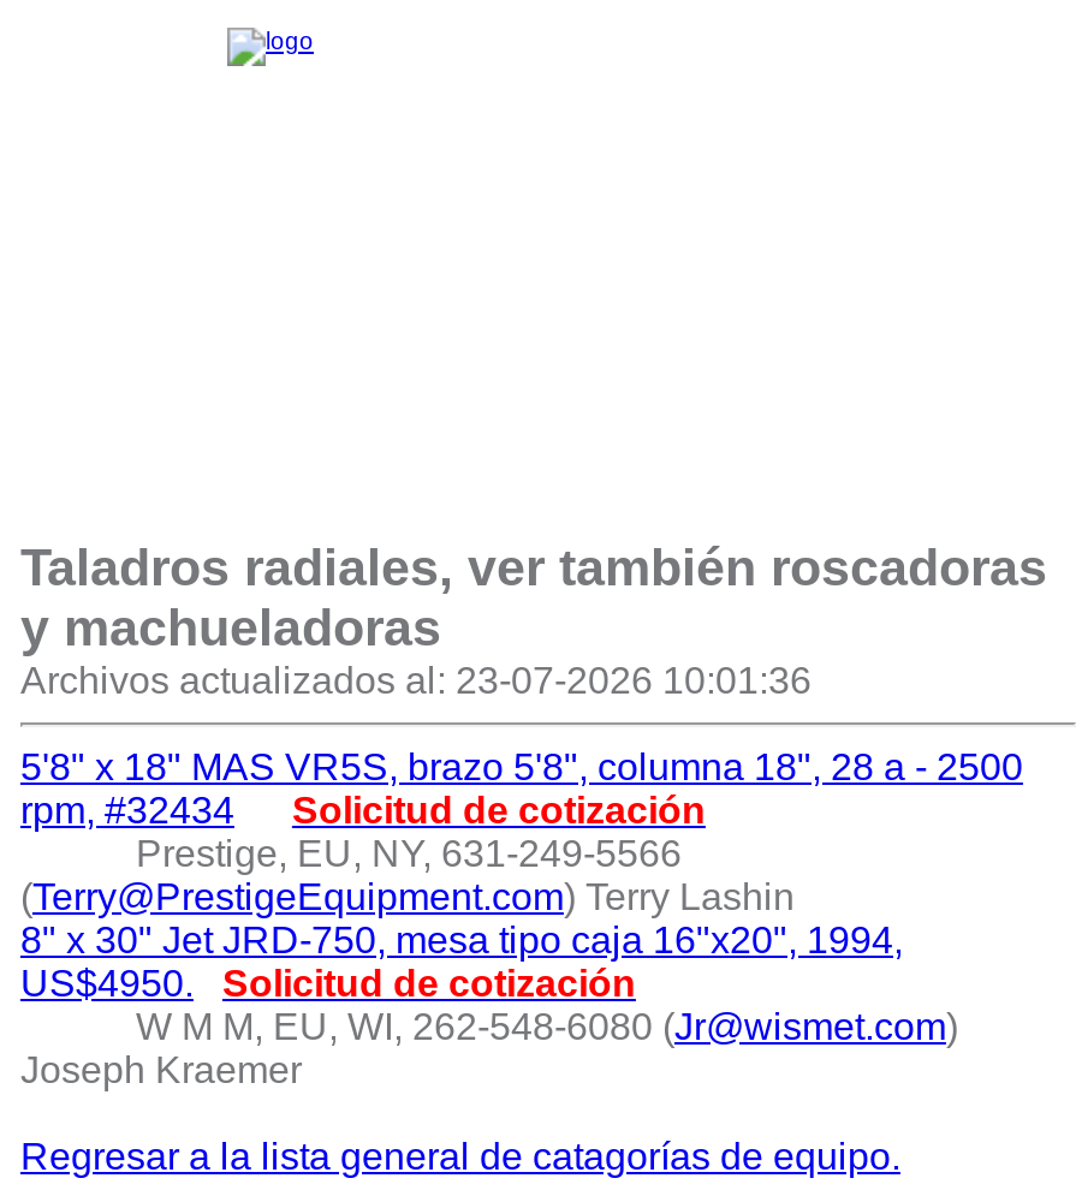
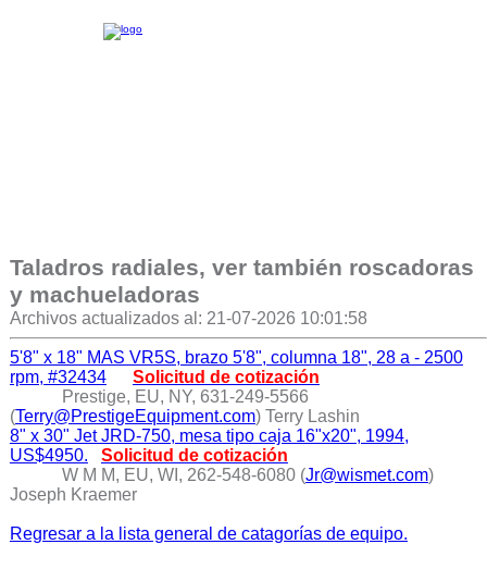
[20,660,812,701] Archivos actualizados al: 23-07-2026 10:01:36 -> [10,309,367,327] Archivos actualizados al: 21-07-2026 10:01:58

